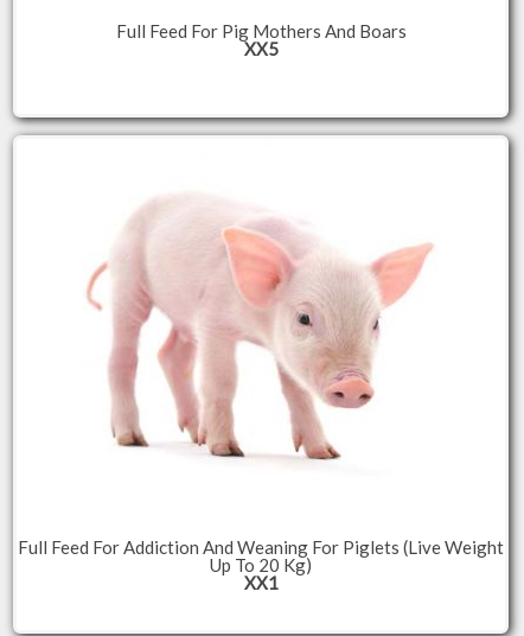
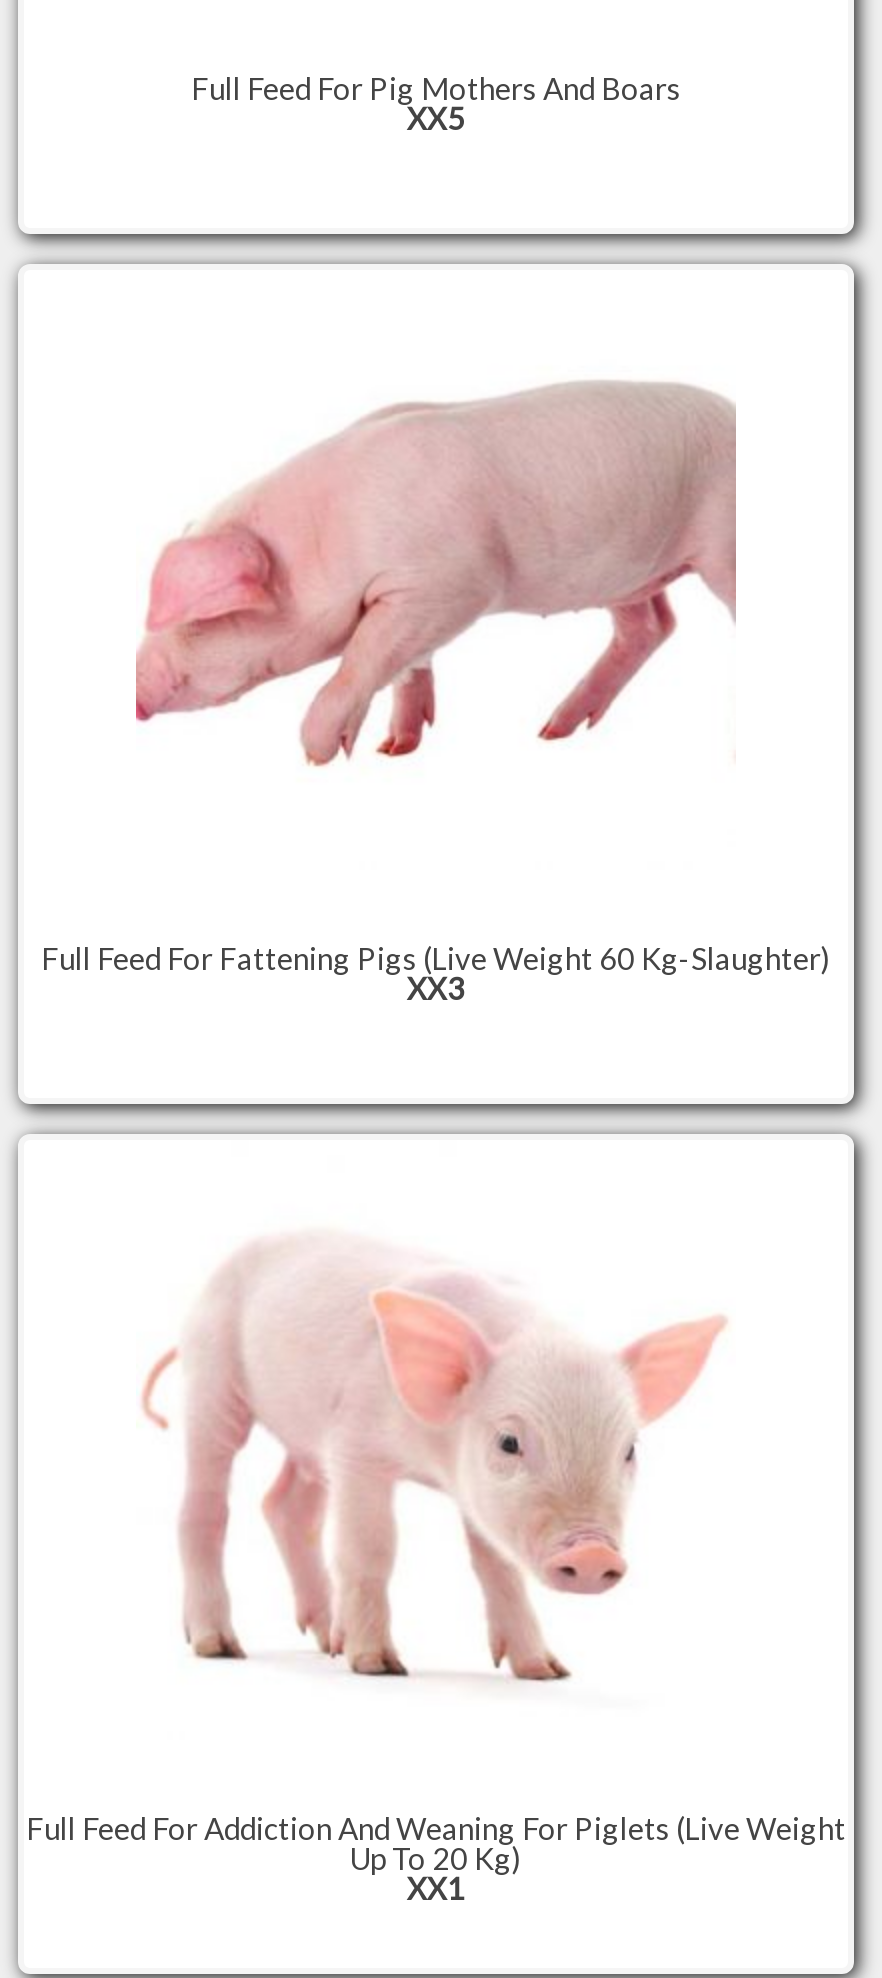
none -> [41,940,831,1006] Full Feed For Fattening Pigs (Live Weight 60 Kg-Slaughter) | XX3
none -> [134,378,738,770] [image]

